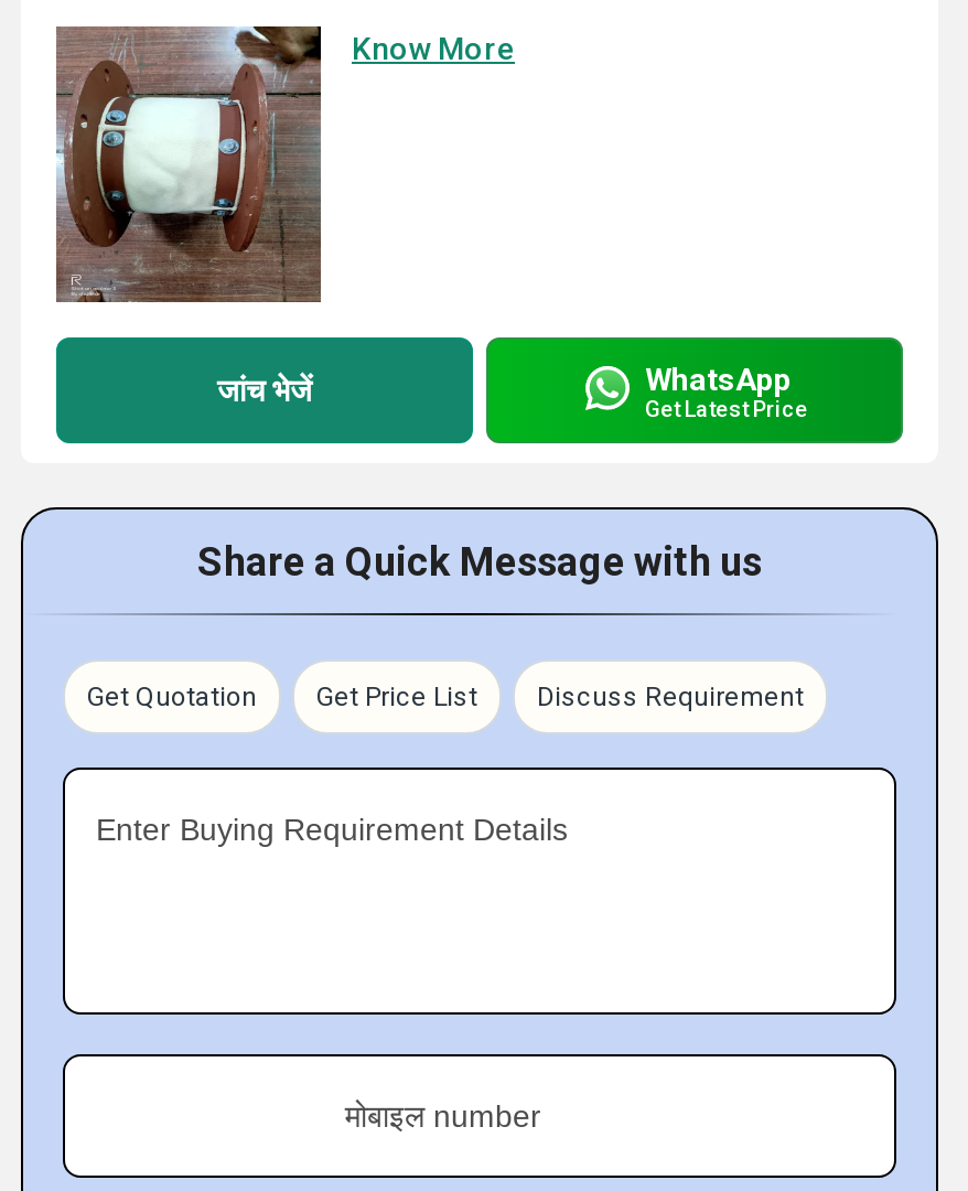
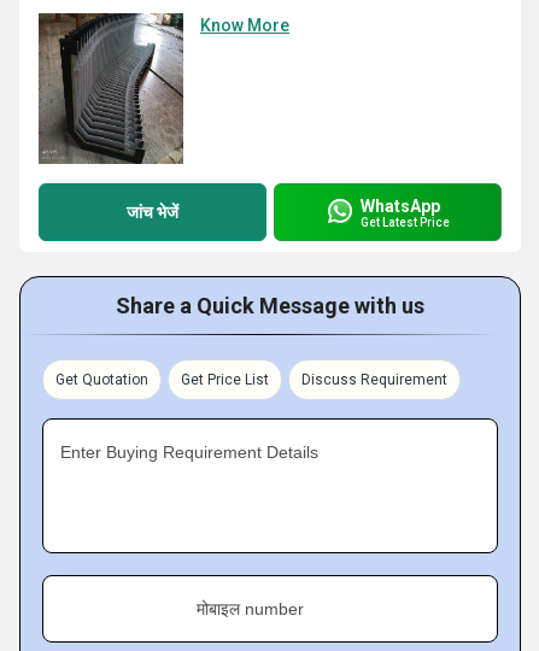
[56,24,321,302] [image] -> [37,12,183,164] [image]

